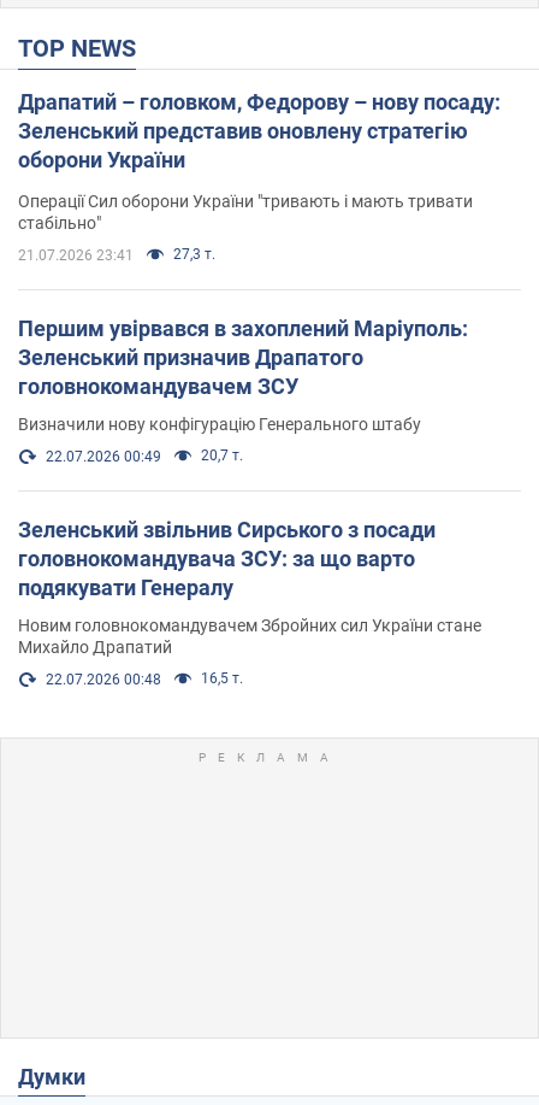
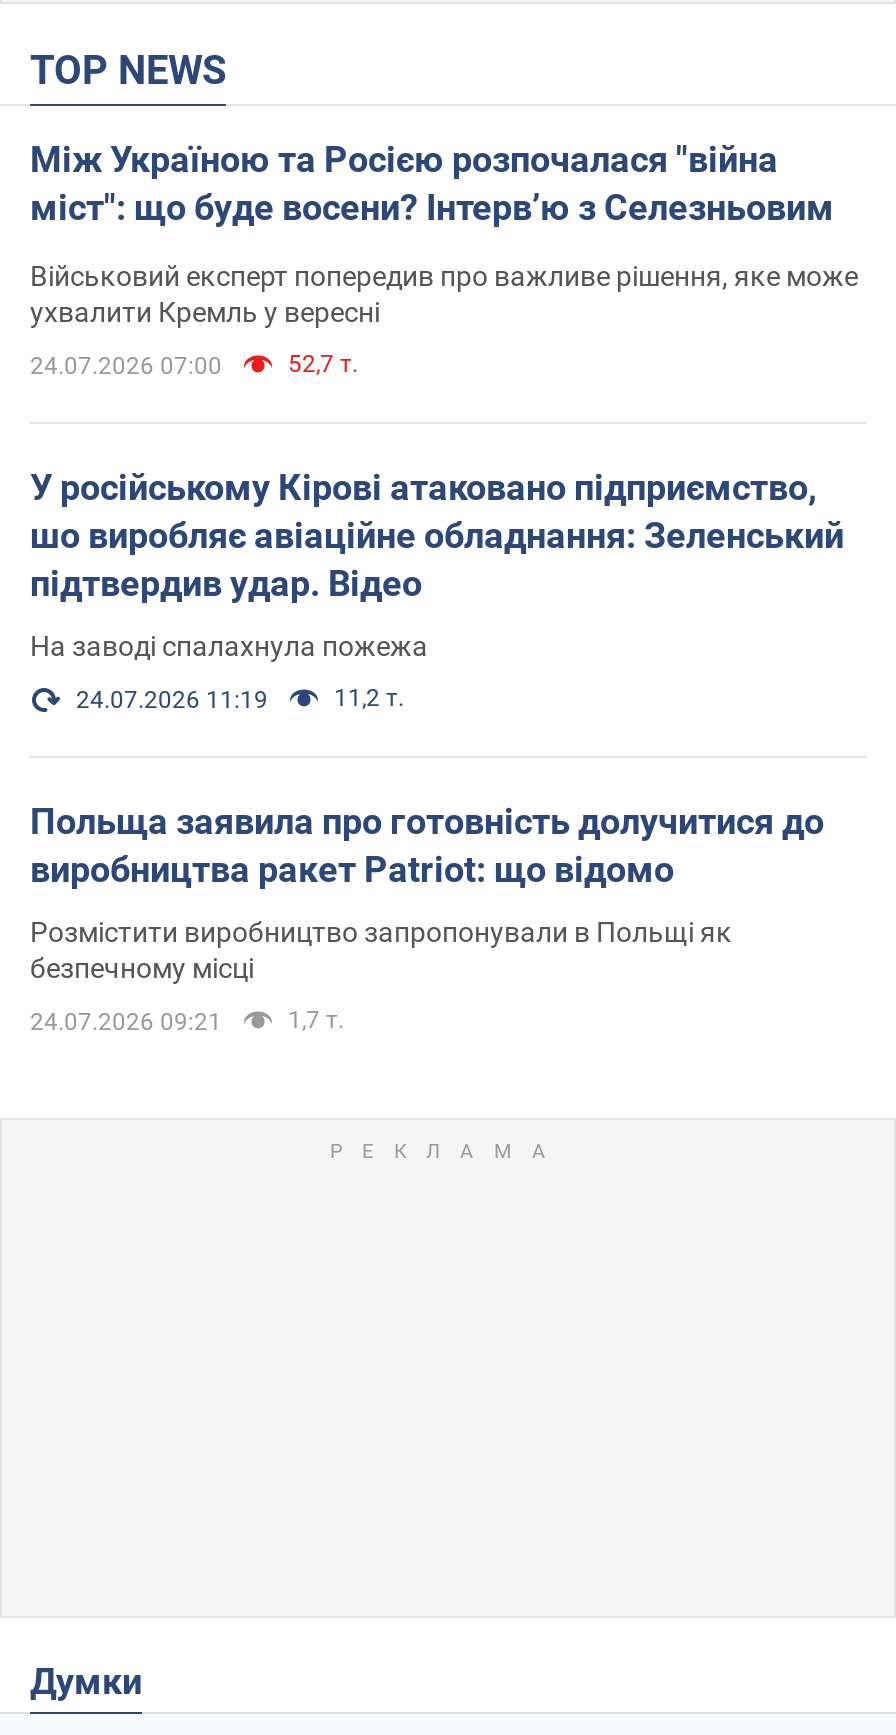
[18,89,500,172] Драпатий – головком, Федорову – нову посаду: | Зеленський представив оновлену стратегію | оборони України -> [30,137,834,227] Між Україною та Росією розпочалася "війна | міст": що буде восени? Інтерв’ю з Селезньовим
[18,191,473,232] Операції Сил оборони України "тривають і мають тривати | стабільно" -> [30,259,858,327] Військовий експерт попередив про важливе рішення, яке може | ухвалити Кремль у вересні
[18,245,215,263] 21.07.2026 23:41 | 27,3 т. -> [30,349,358,379] 24.07.2026 07:00 | 52,7 т.
[18,315,468,398] Першим увірвався в захоплений Маріуполь: | Зеленський призначив Драпатого | головнокомандувачем ЗСУ -> [30,465,844,603] У російському Кірові атаковано підприємство, | шо виробляє авіаційне обладнання: Зеленський | підтвердив удар. Відео
[18,414,421,433] Визначили нову конфігурацію Генерального штабу -> [30,629,428,661] На заводі спалахнула пожежа
[46,446,243,465] 22.07.2026 00:49 | 20,7 т. -> [76,683,404,713] 24.07.2026 11:19 | 11,2 т.
[18,516,436,599] Зеленський звільнив Сирського з посади | головнокомандувача ЗСУ: за що варто | подякувати Генералу -> [30,799,824,889] Польща заявила про готовність долучитися до | виробництва ракет Patriot: що відомо
[18,615,481,656] Новим головнокомандувачем Збройних сил України стане | Михайло Драпатий -> [30,915,732,983] Розмістити виробництво запропонували в Польщі як | безпечному місці
[46,669,243,687] 22.07.2026 00:48 | 16,5 т. -> [30,1005,344,1035] 24.07.2026 09:21 | 1,7 т.

